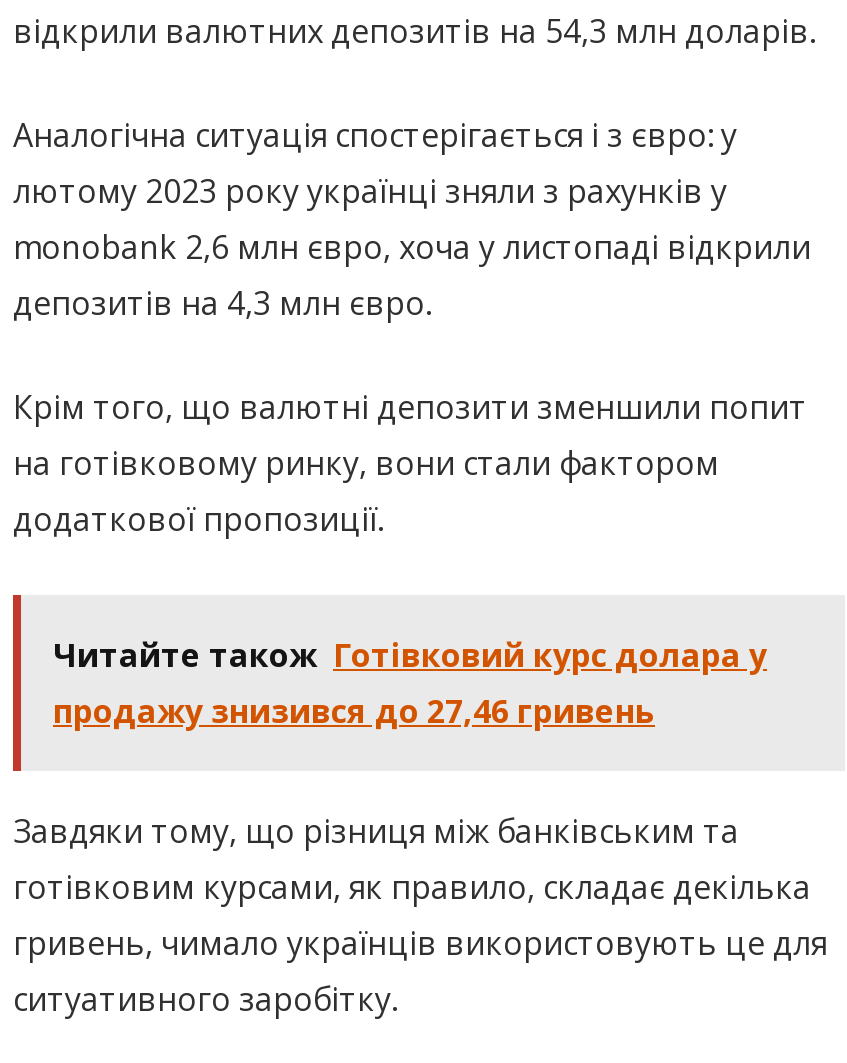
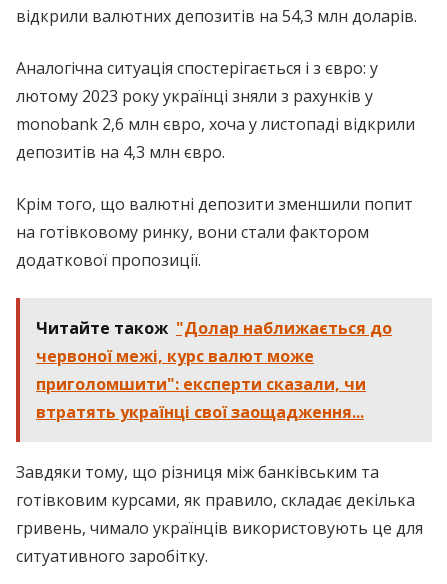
[53,633,767,733] Читайте також Готівковий курс долара у | продажу знизився до 27,46 гривень -> [36,317,392,423] Читайте також "Долар наближається до | червоної межі, курс валют може | приголомшити": експерти сказали, чи | втратять українці свої заощадження...

